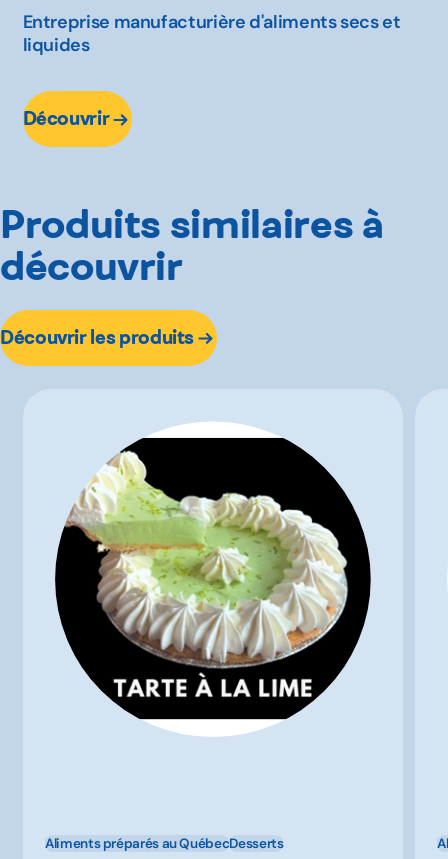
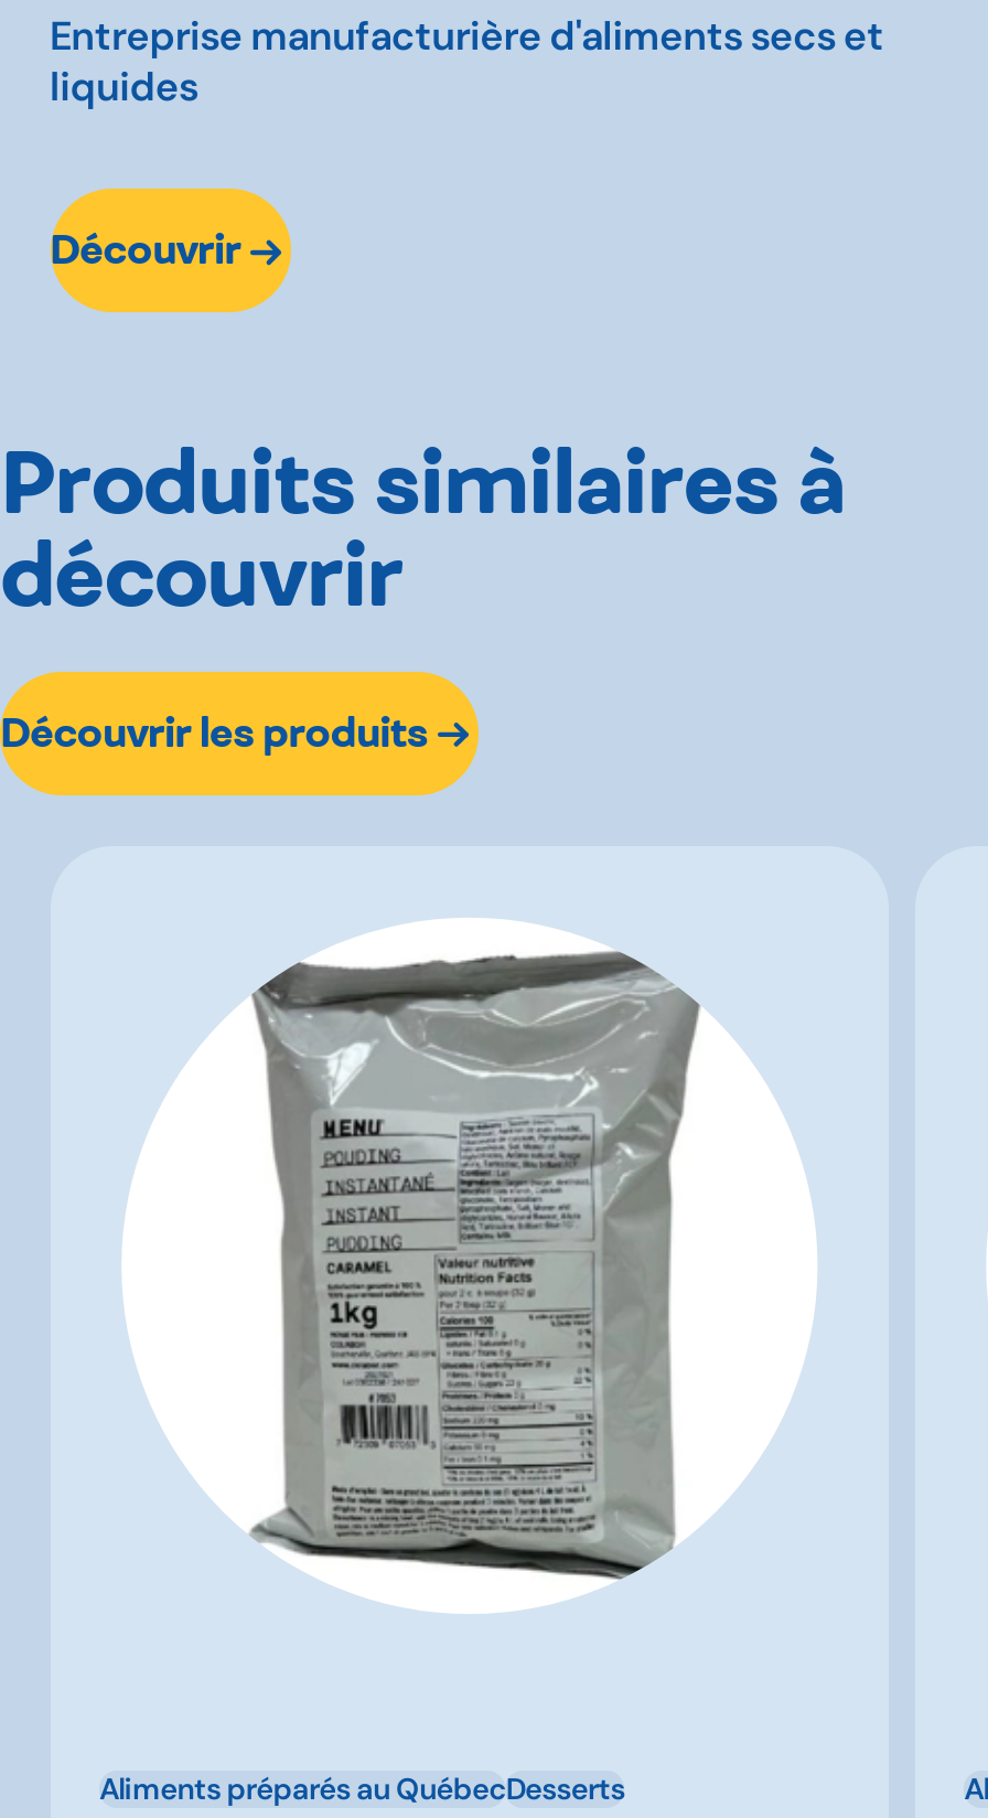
[54,437,372,721] [image] -> [121,950,818,1581] [image]

